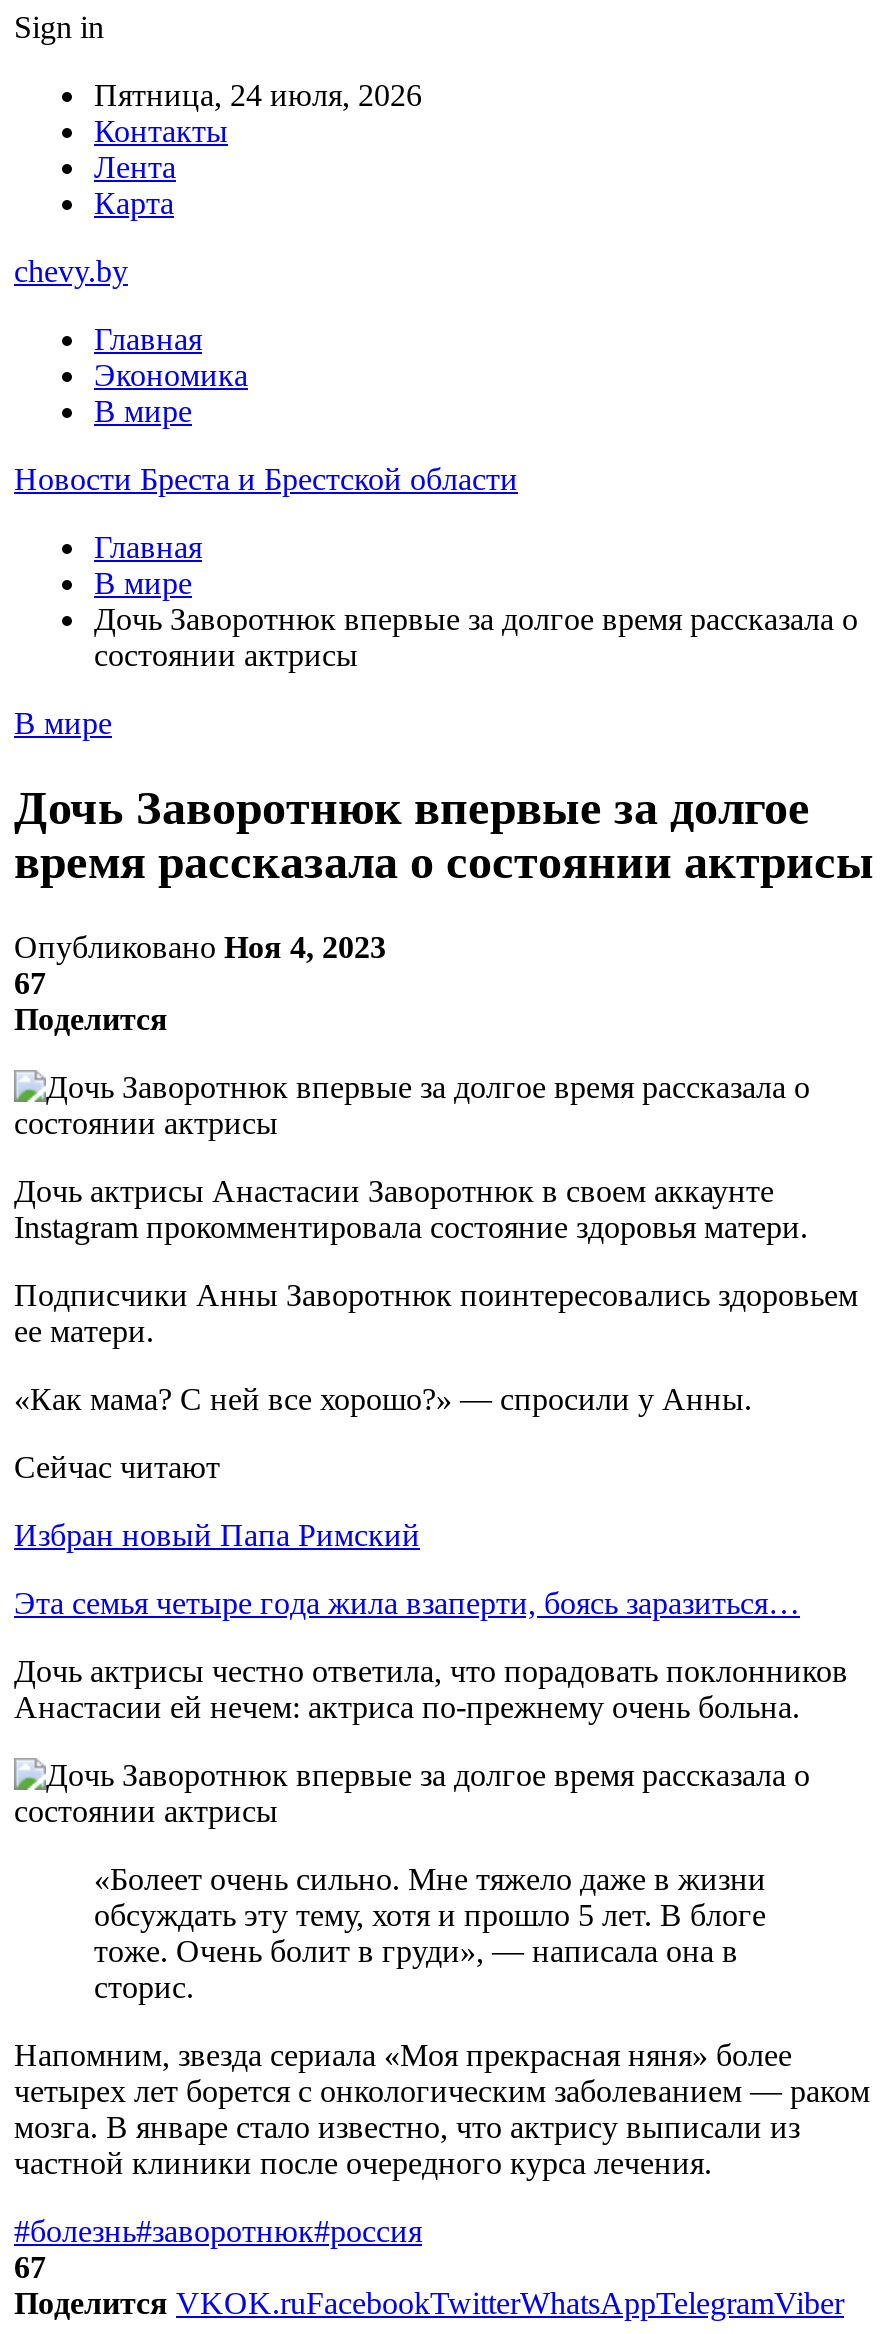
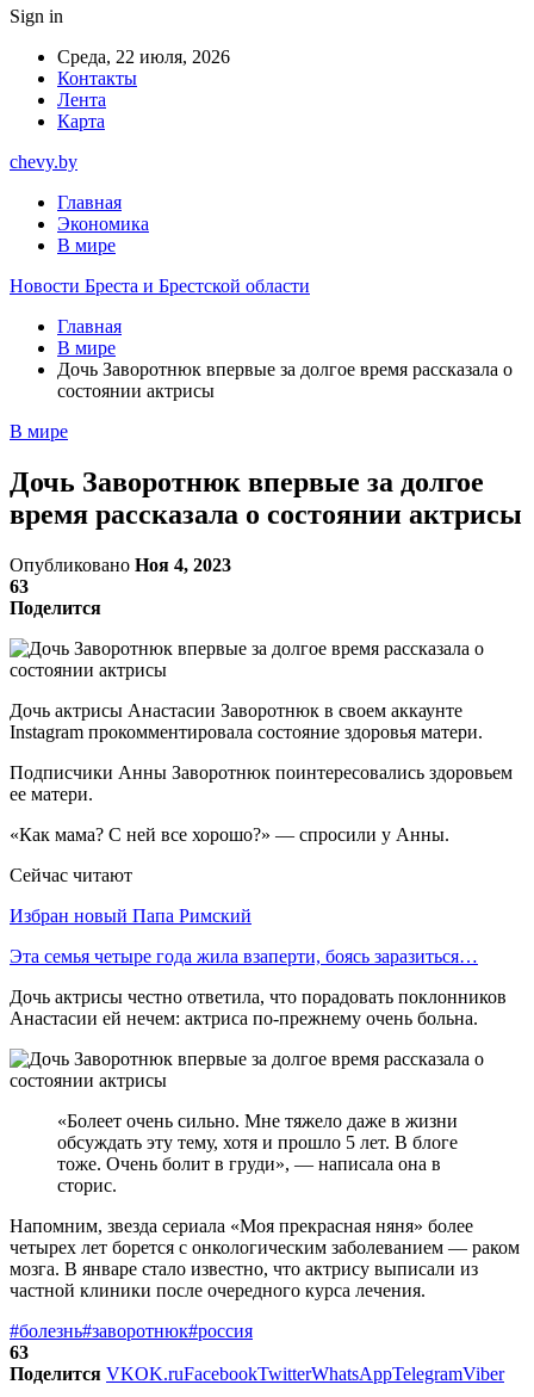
[94,78,422,112] Пятница, 24 июля, 2026 -> [57,47,230,67] Среда, 22 июля, 2026
[14,966,46,1000] 67 -> [10,576,29,596] 63
[14,2250,46,2284] 67 -> [10,1342,29,1362] 63

